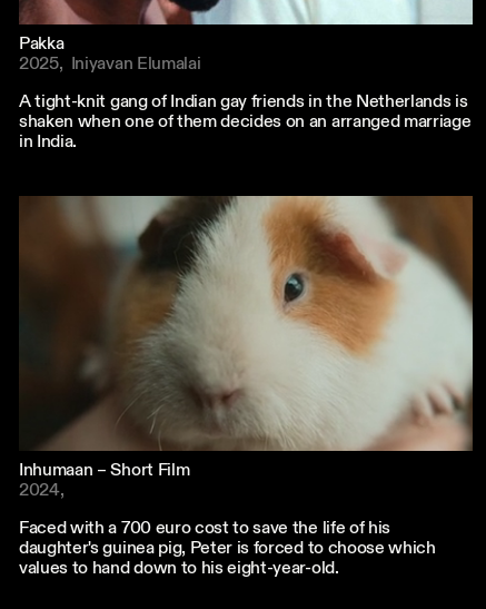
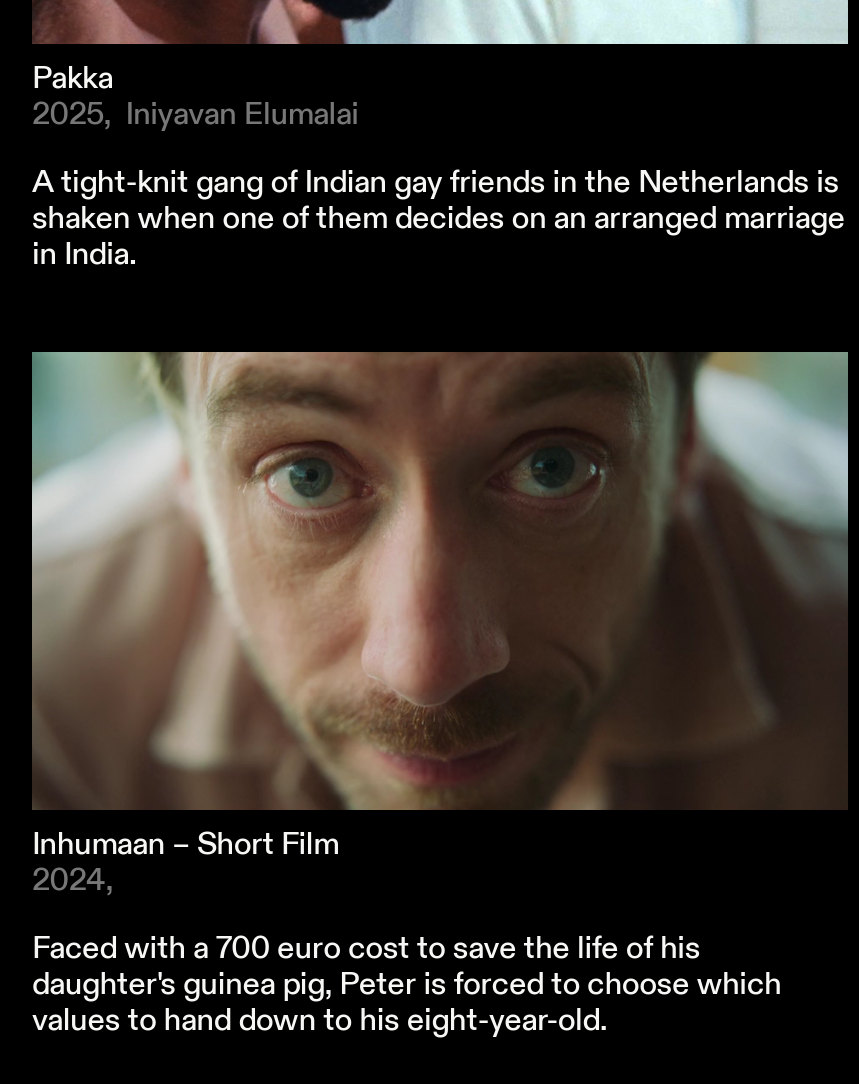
[19,195,474,452] [image] -> [30,350,850,810] [image]

